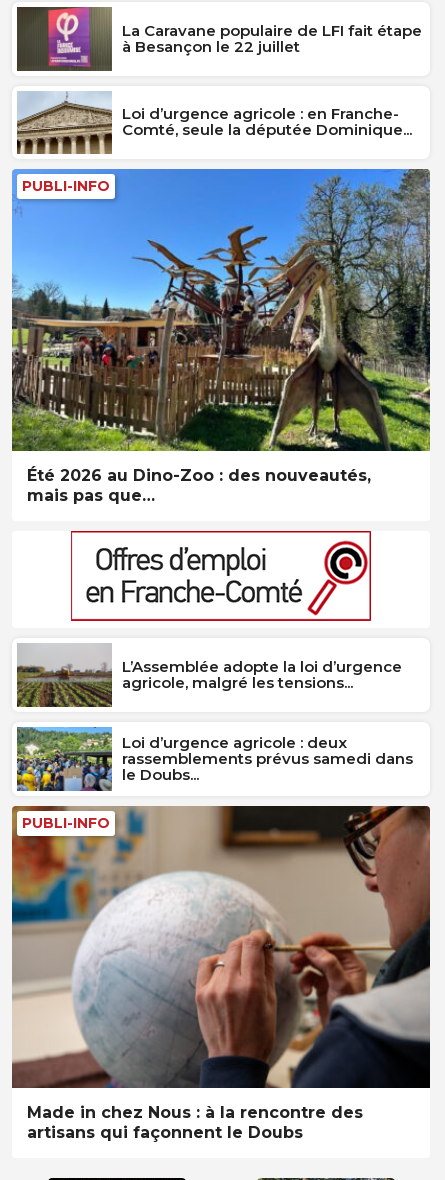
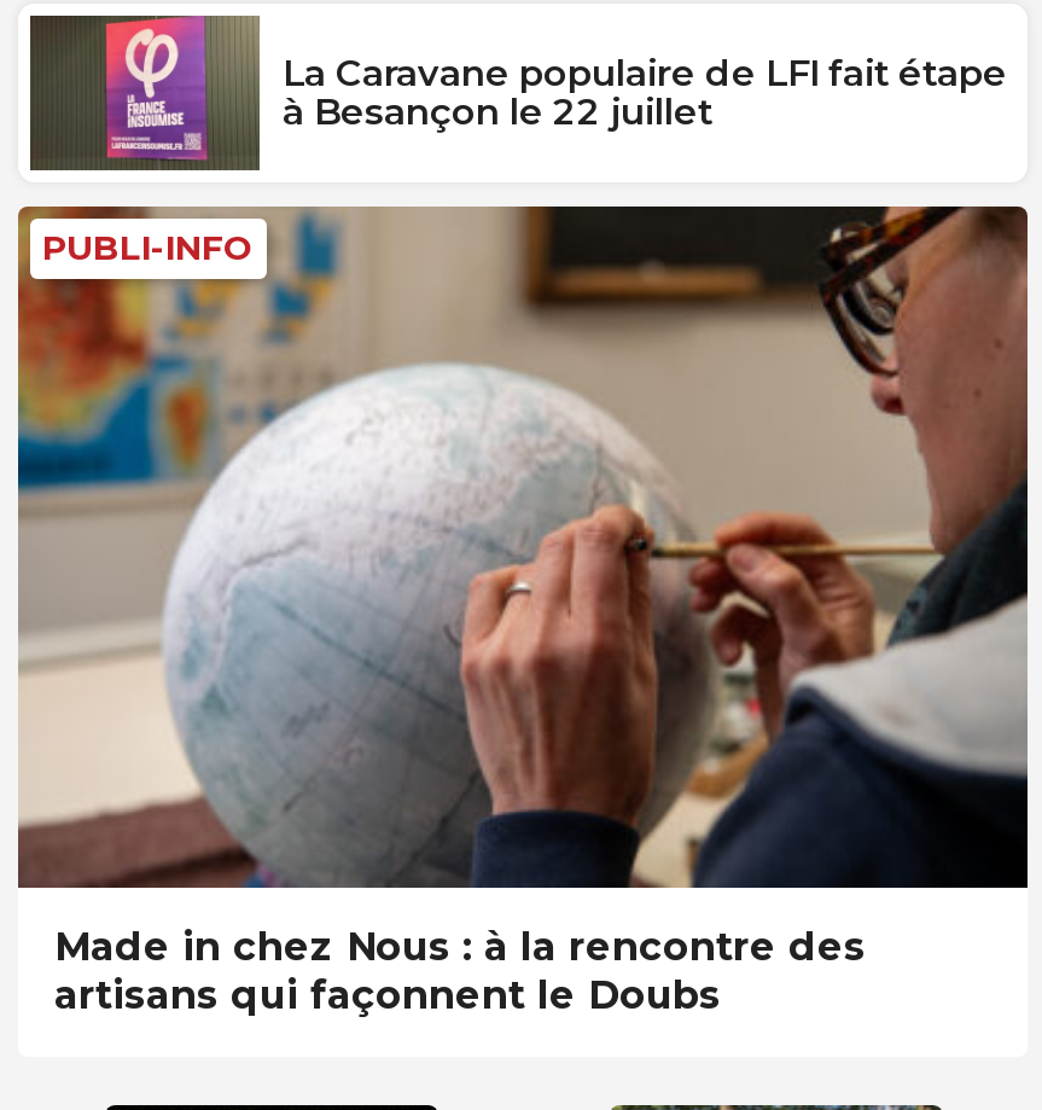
[16,91,411,195] [image] | Loi d’urgence agricole : en Franche- | Comté, seule la députée Dominique... | PUBLI-INFO -> none
[11,168,431,505] [image] | Été 2026 au Dino-Zoo : des nouveautés, | mais pas que… -> none
[70,530,412,784] [image] | L’Assemblée adopte la loi d’urgence | agricole, malgré les tensions... | Loi d’urgence agricole : deux | rassemblements prévus samedi dans | le Doubs... -> none
[16,643,113,708] [image] -> none
[16,726,107,792] [image] -> none

